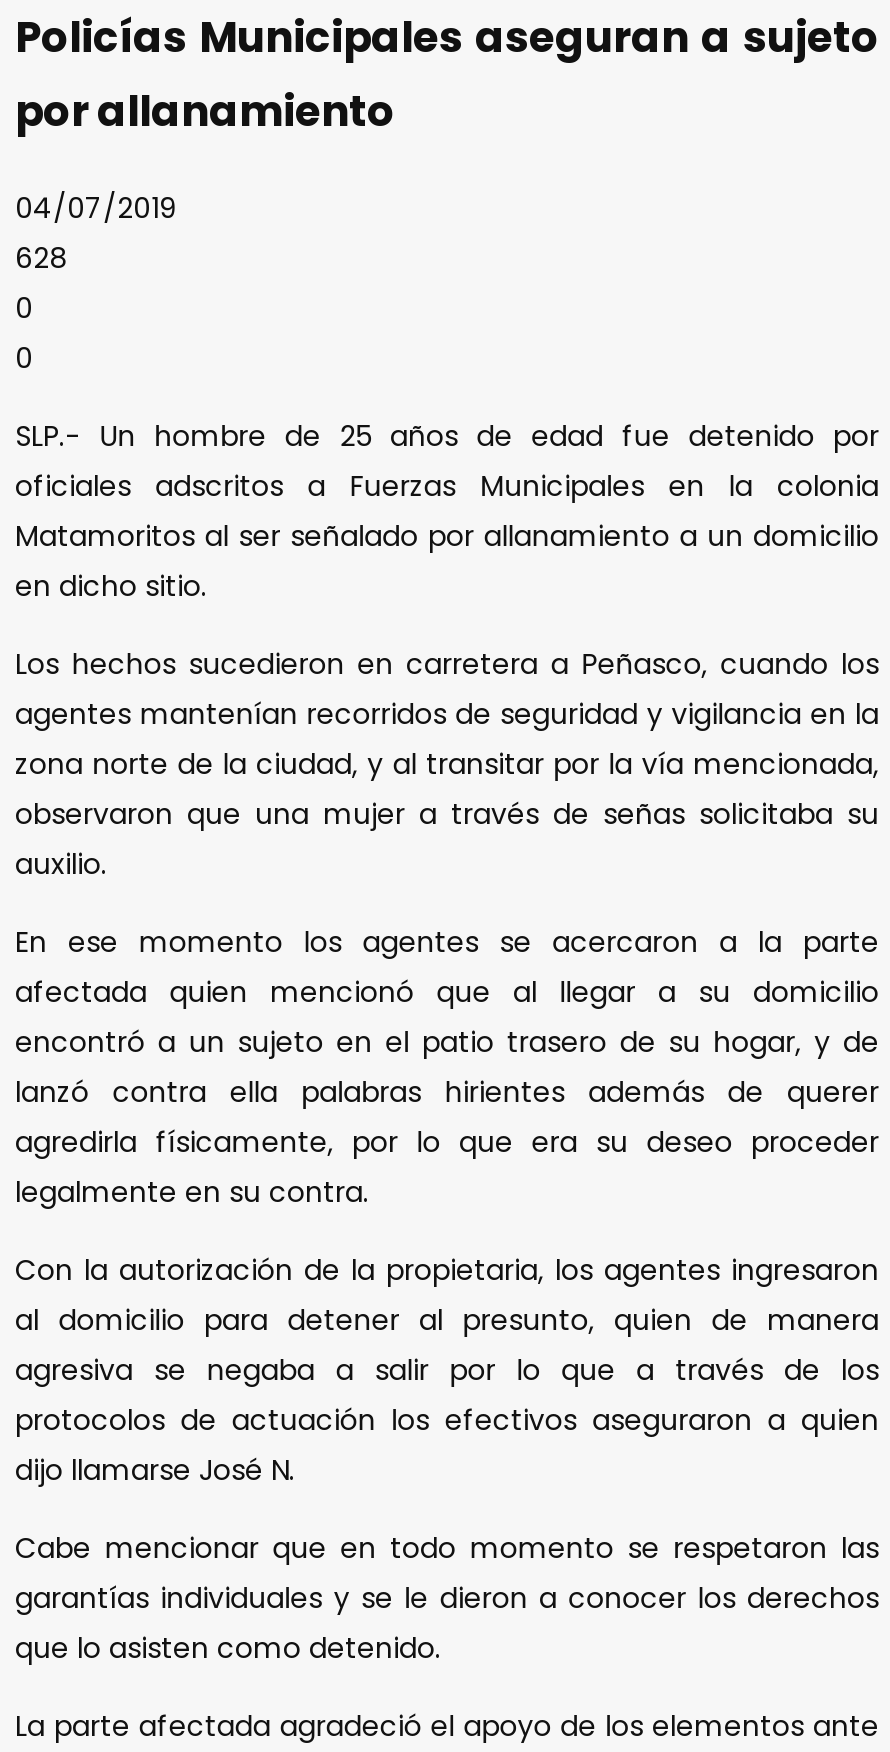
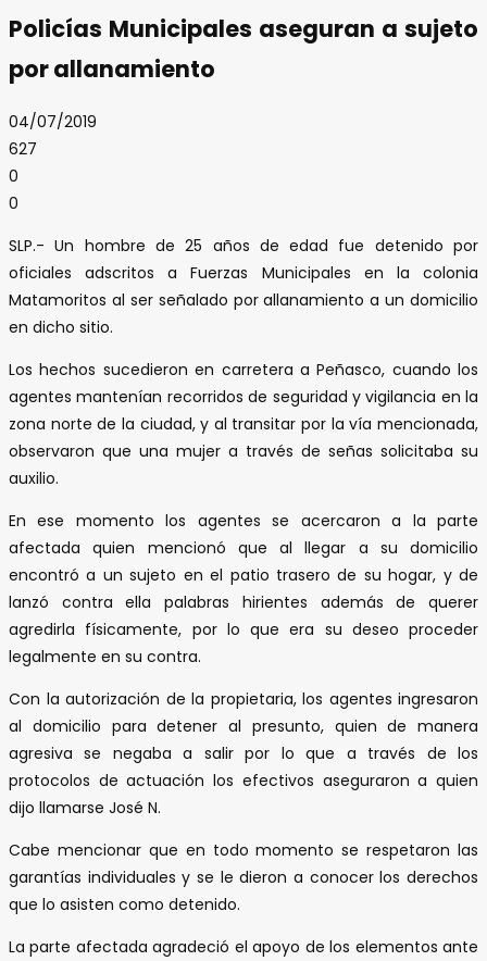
[15,237,67,277] 628 -> [9,138,37,159] 627

